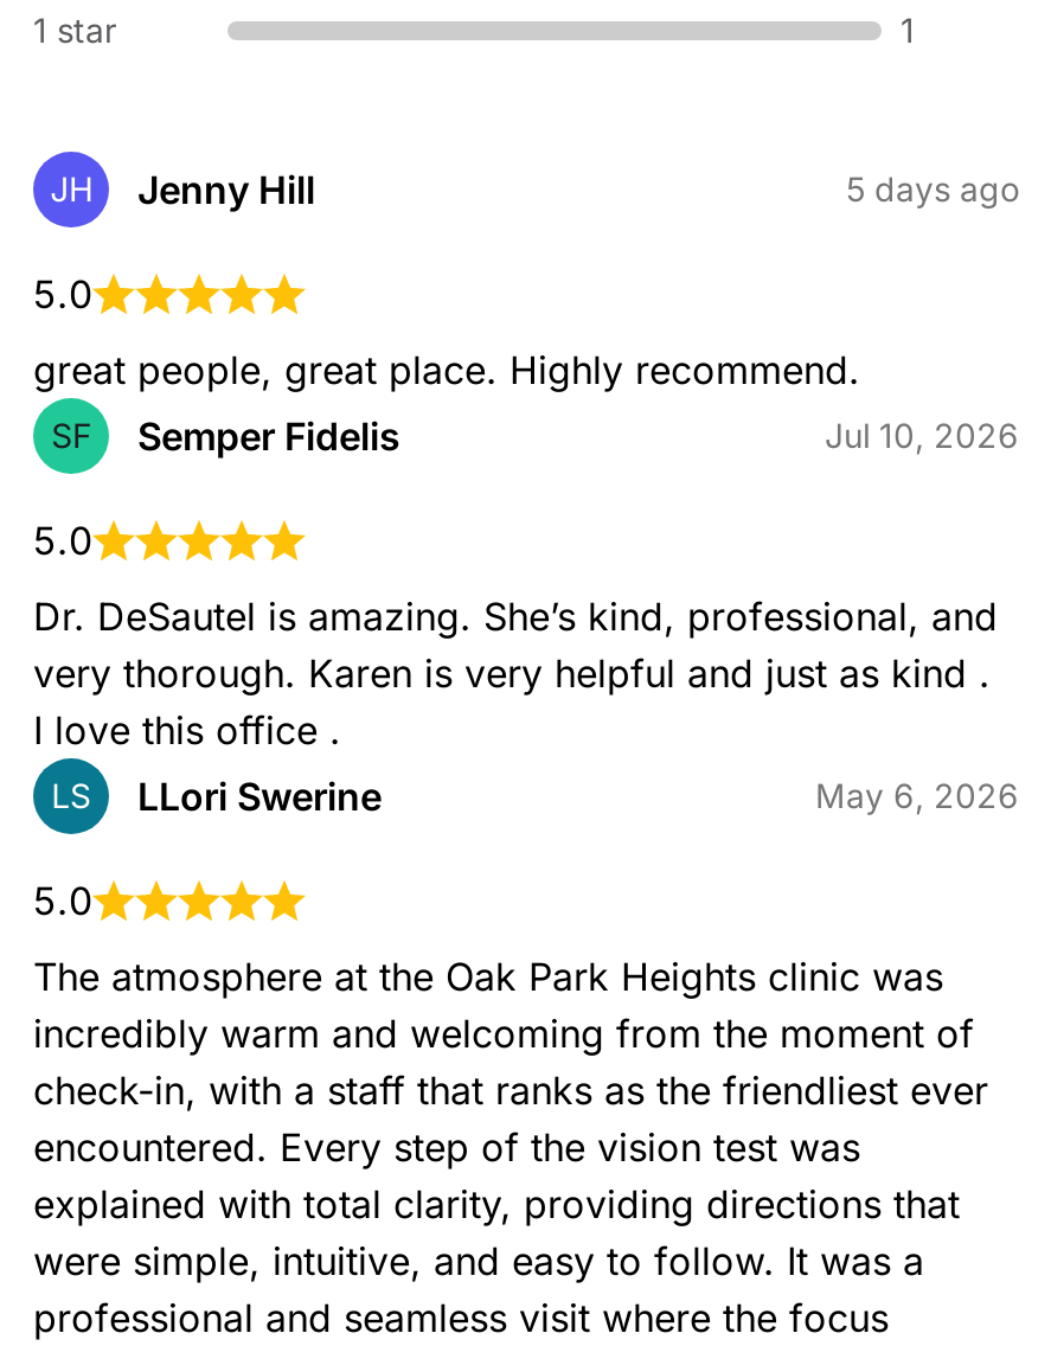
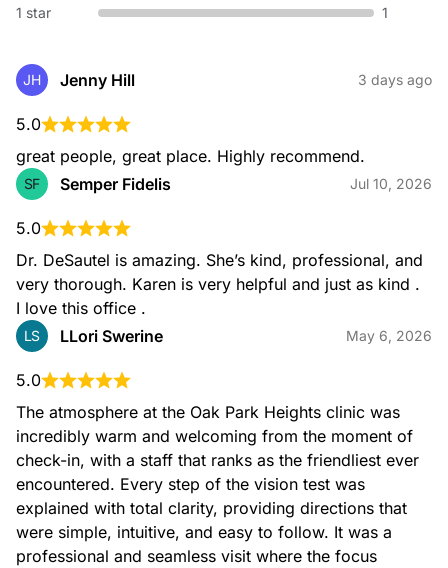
[846,168,1019,209] 5 days ago -> [358,71,432,88] 3 days ago

